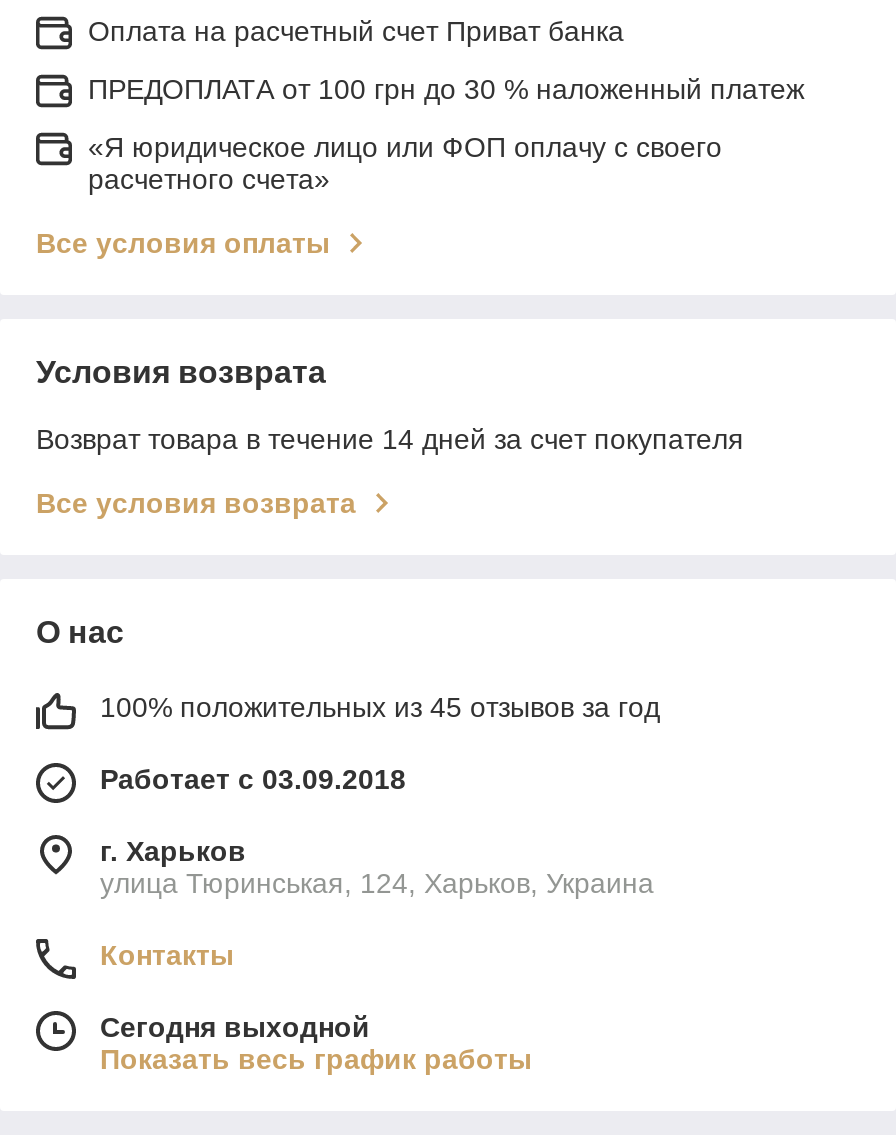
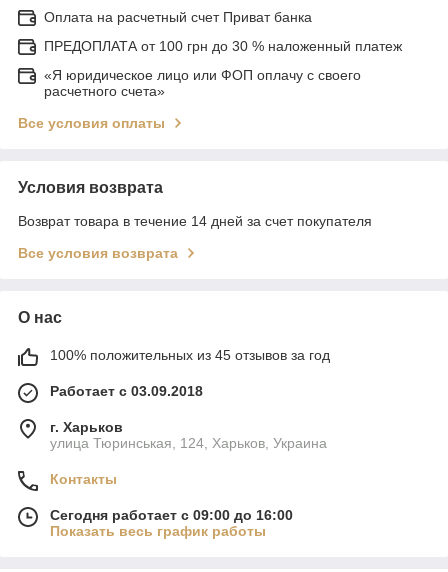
[100,1011,370,1043] Сегодня выходной -> [50,507,293,523] Сегодня работает с 09:00 до 16:00

